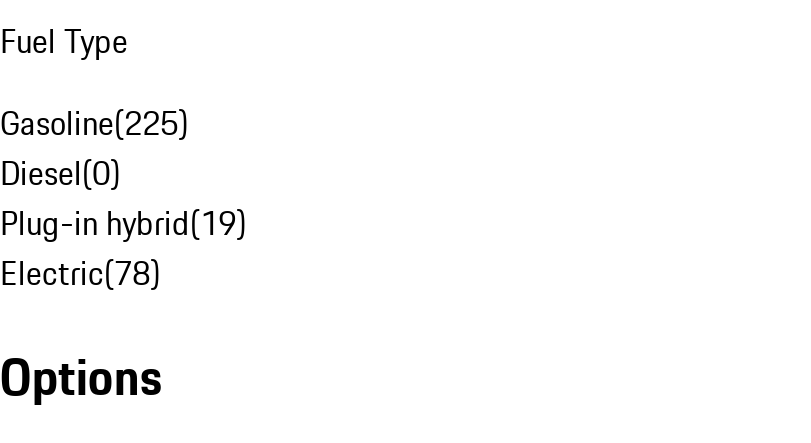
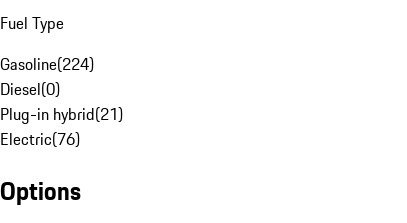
[0,100,188,148] Gasoline(225) -> [0,52,94,76] Gasoline(224)
[0,200,246,248] Plug-in hybrid(19) -> [0,102,123,126] Plug-in hybrid(21)
[0,250,160,298] Electric(78) -> [0,127,80,151] Electric(76)

